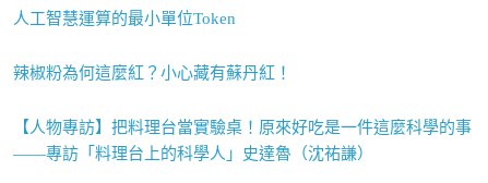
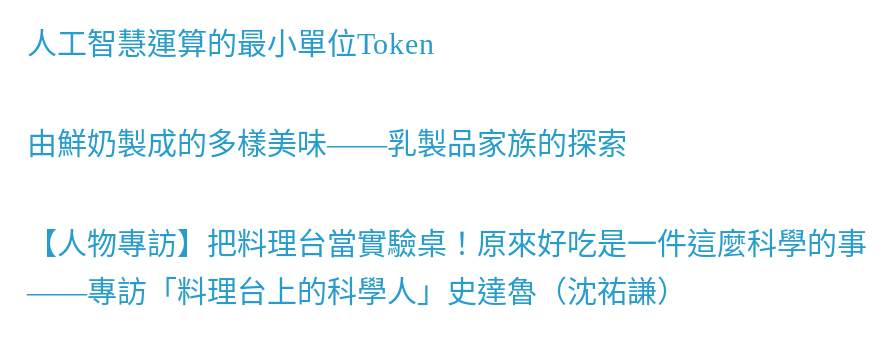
[14,64,292,82] 辣椒粉為何這麼紅？小心藏有蘇丹紅！ -> [27,128,627,160] 由鮮奶製成的多樣美味——乳製品家族的探索

